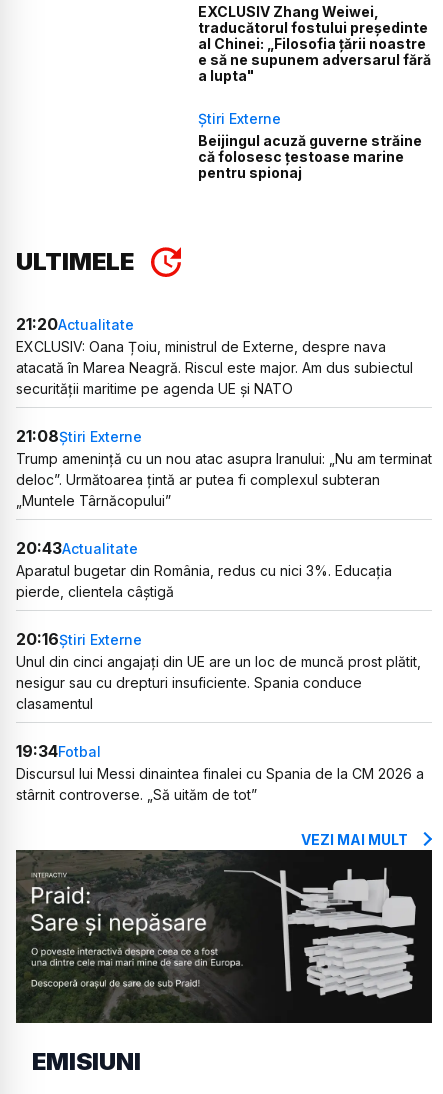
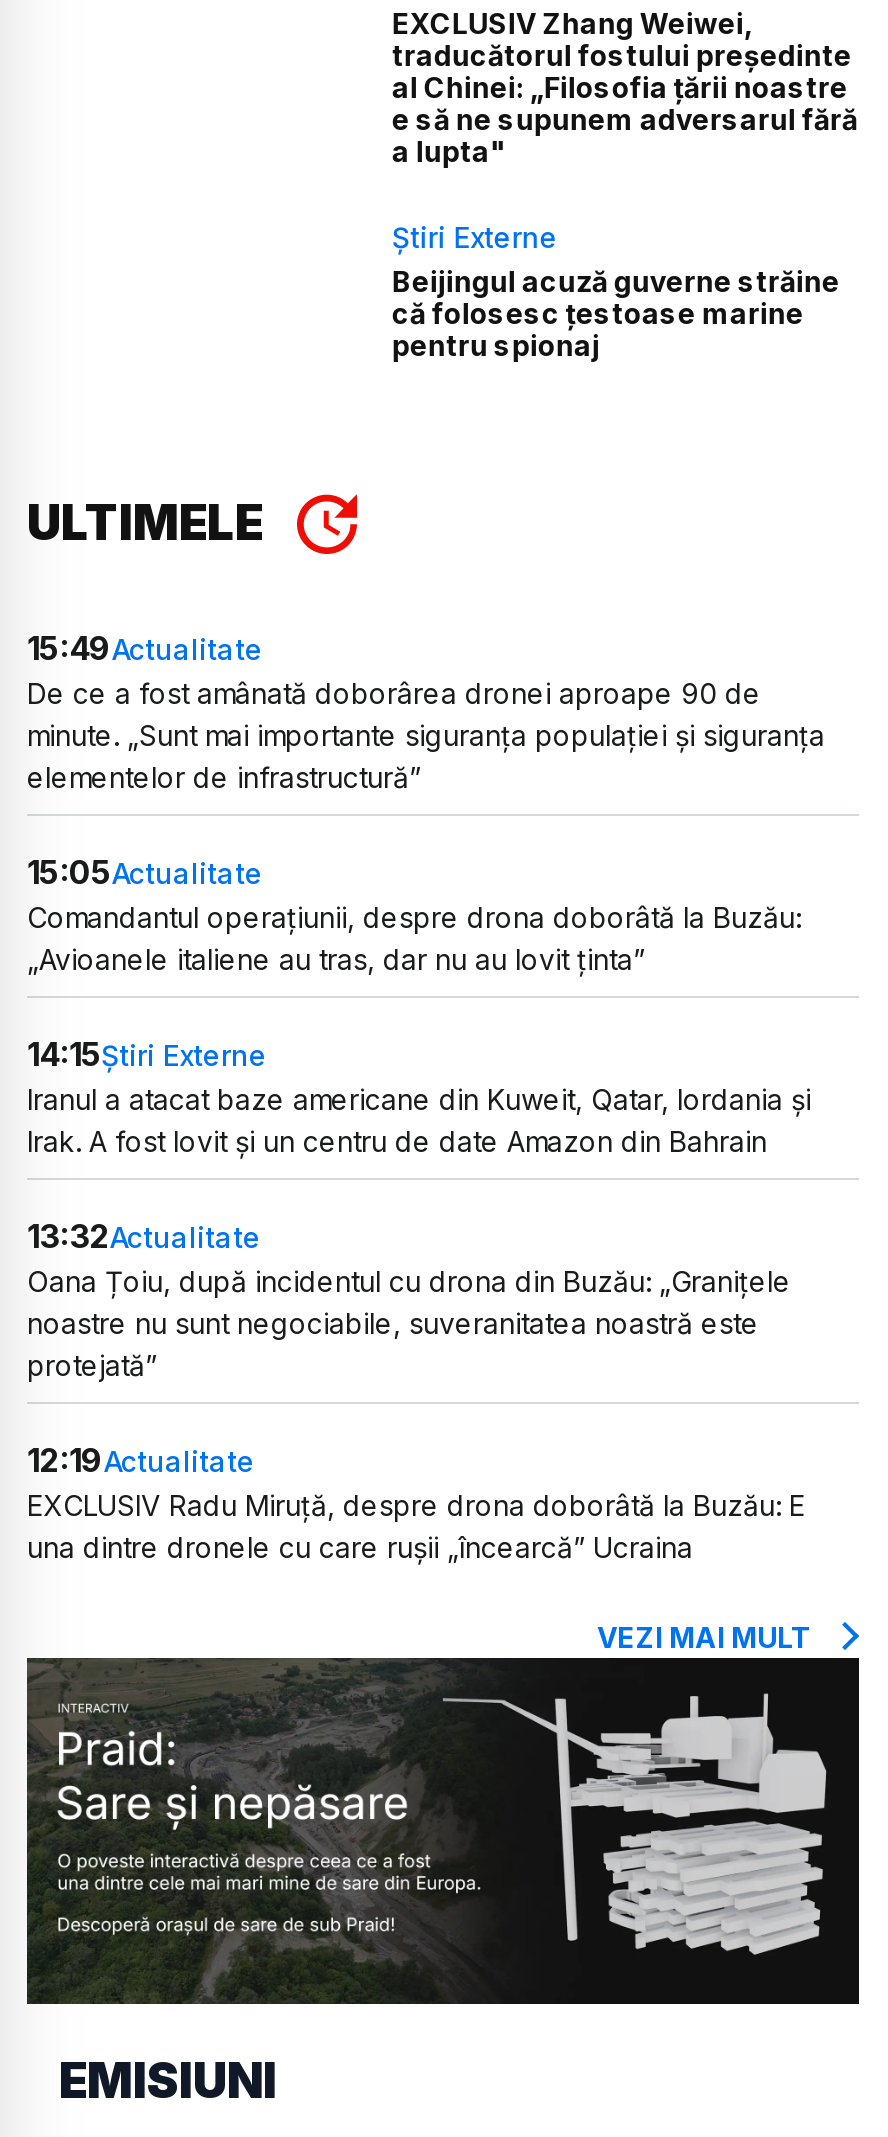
[16,314,413,397] 21:20Actualitate | EXCLUSIV: Oana Țoiu, ministrul de Externe, despre nava | atacată în Marea Neagră. Riscul este major. Am dus subiectul | securității maritime pe agenda UE și NATO -> [27,628,825,794] 15:49Actualitate | De ce a fost amânată doborârea dronei aproape 90 de | minute. „Sunt mai importante siguranţa populaţiei şi siguranţa | elementelor de infrastructură”
[16,426,432,509] 21:08Știri Externe | Trump amenință cu un nou atac asupra Iranului: „Nu am terminat | deloc”. Următoarea țintă ar putea fi complexul subteran | „Muntele Târnăcopului” -> [27,852,801,976] 15:05Actualitate | Comandantul operațiunii, despre drona doborâtă la Buzău: | „Avioanele italiene au tras, dar nu au lovit ținta”
[16,538,392,600] 20:43Actualitate | Aparatul bugetar din România, redus cu nici 3%. Educația | pierde, clientela câștigă -> [27,1034,811,1158] 14:15Știri Externe | Iranul a atacat baze americane din Kuweit, Qatar, Iordania și | Irak. A fost lovit și un centru de date Amazon din Bahrain
[16,629,421,712] 20:16Știri Externe | Unul din cinci angajați din UE are un loc de muncă prost plătit, | nesigur sau cu drepturi insuficiente. Spania conduce | clasamentul -> [27,1216,791,1382] 13:32Actualitate | Oana Țoiu, după incidentul cu drona din Buzău: „Granițele | noastre nu sunt negociabile, suveranitatea noastră este | protejată”
[16,741,424,803] 19:34Fotbal | Discursul lui Messi dinaintea finalei cu Spania de la CM 2026 a | stârnit controverse. „Să uităm de tot” -> [27,1440,805,1564] 12:19Actualitate | EXCLUSIV Radu Miruță, despre drona doborâtă la Buzău: E | una dintre dronele cu care rușii „încearcă” Ucraina

